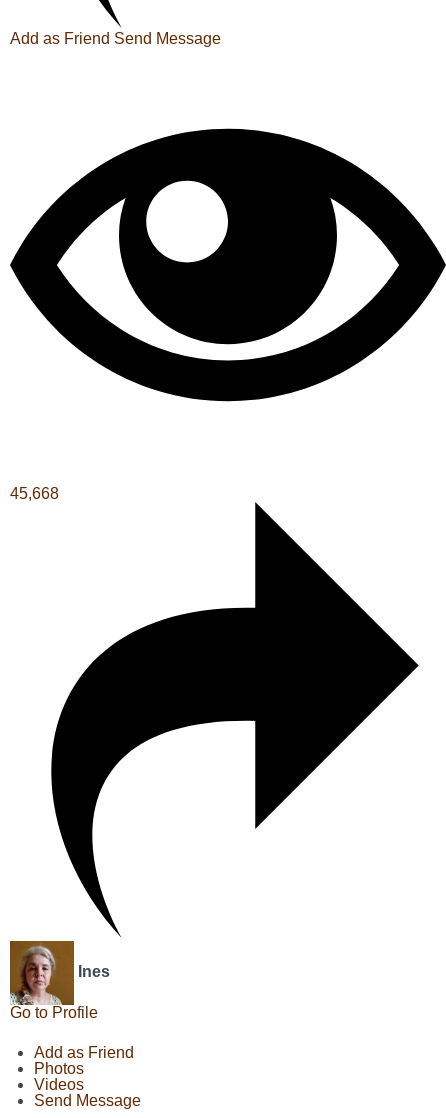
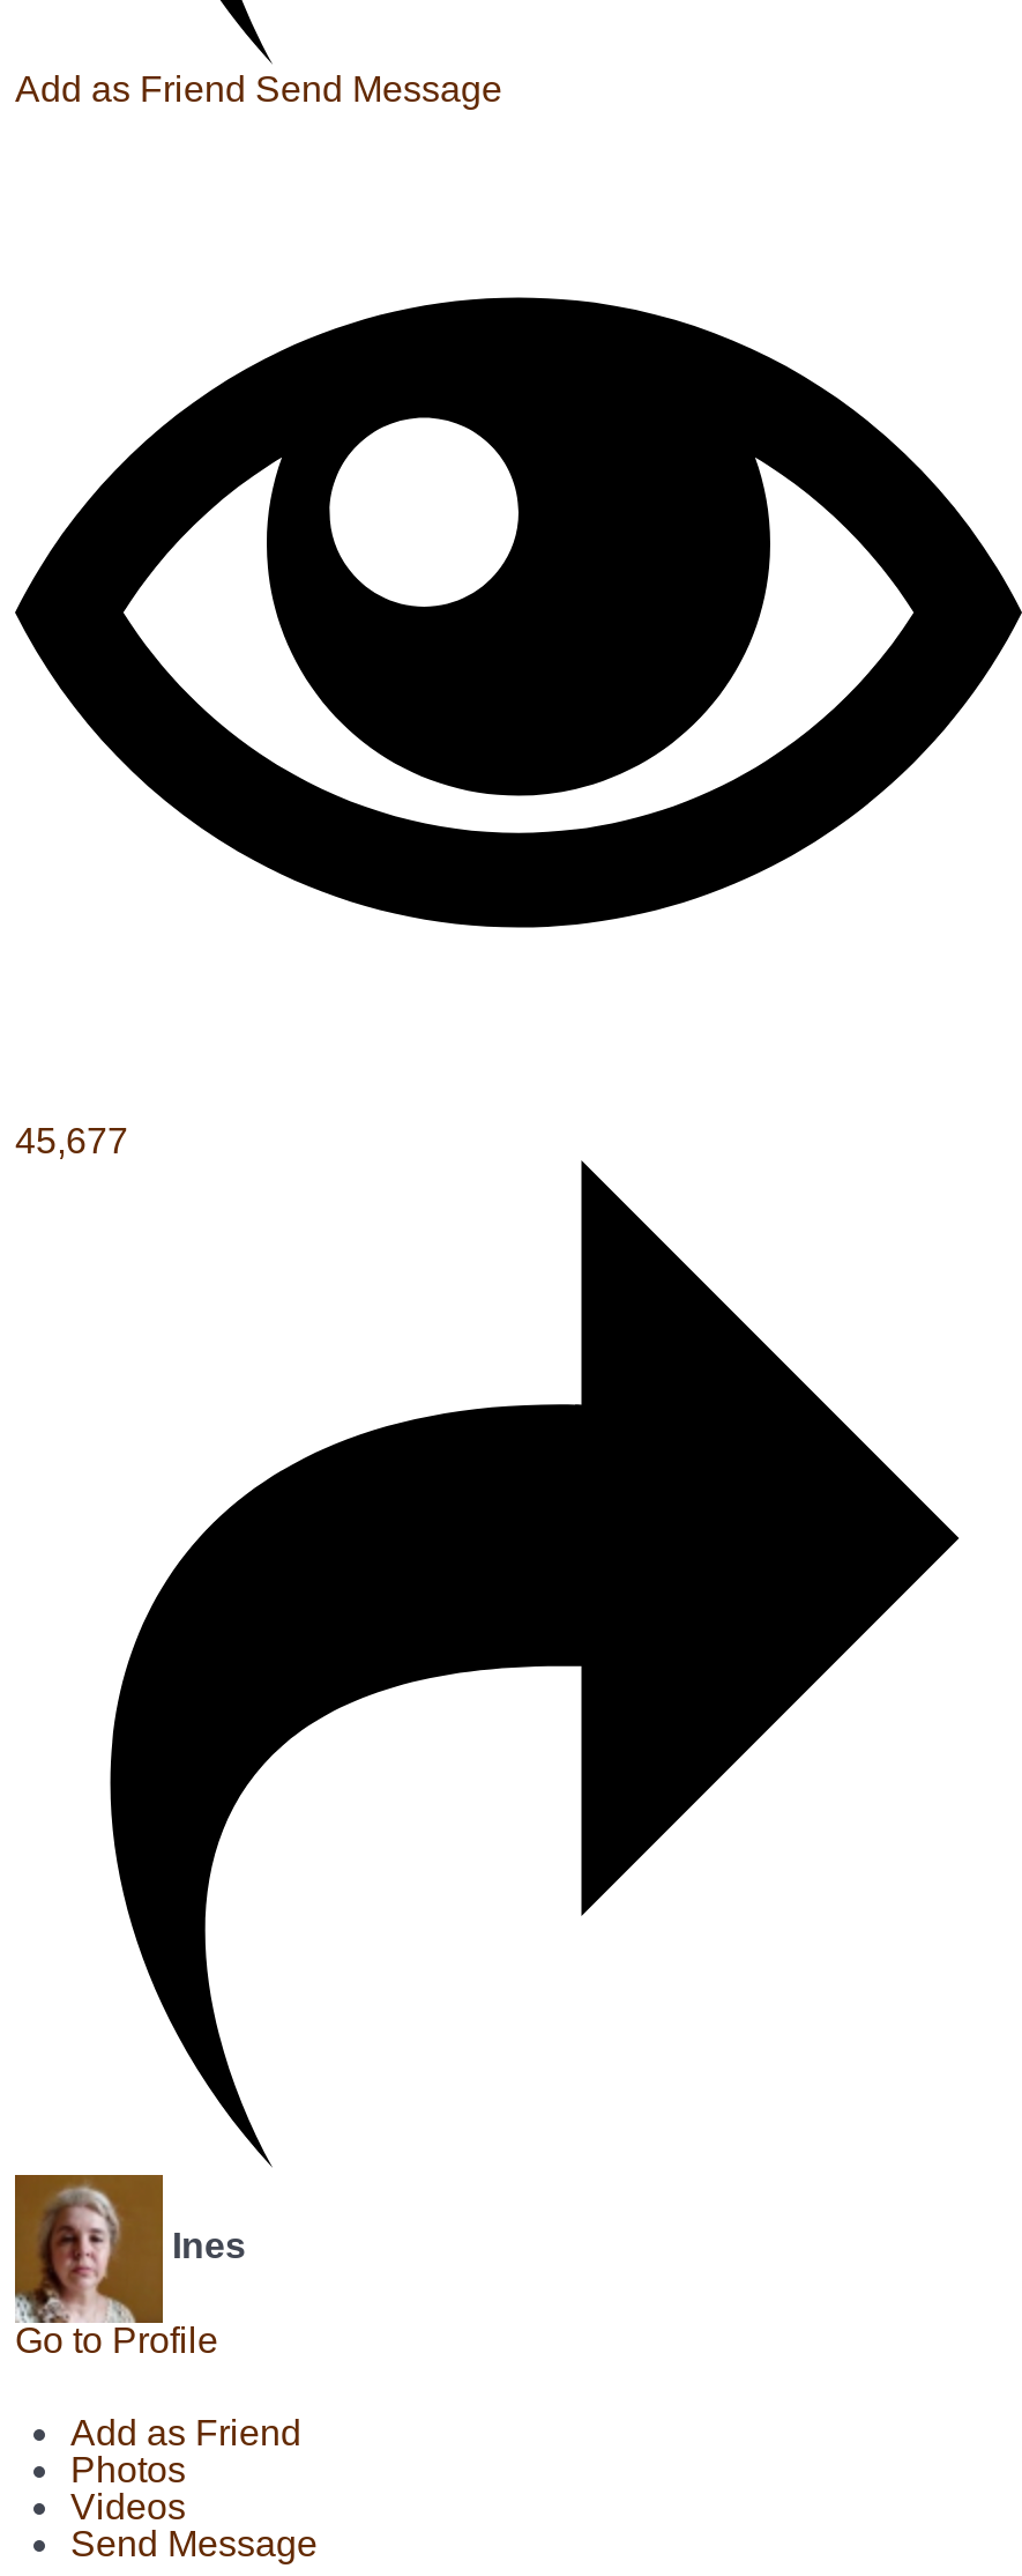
[10,485,59,502] 45,668 -> [15,1121,128,1160] 45,677

